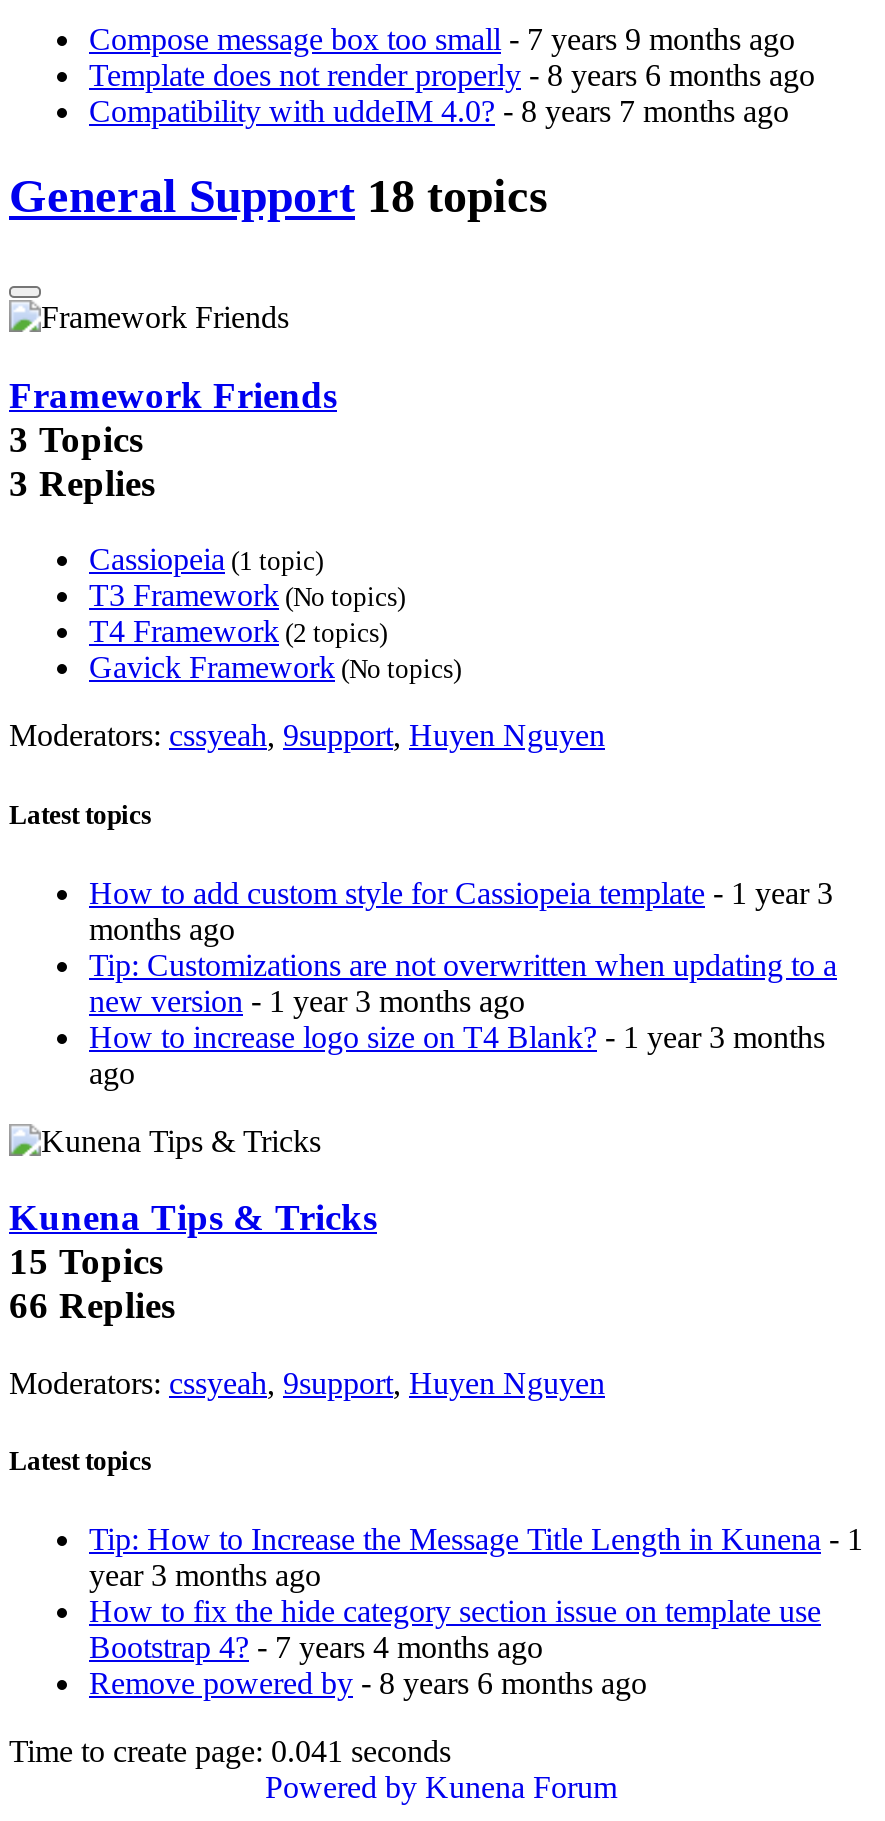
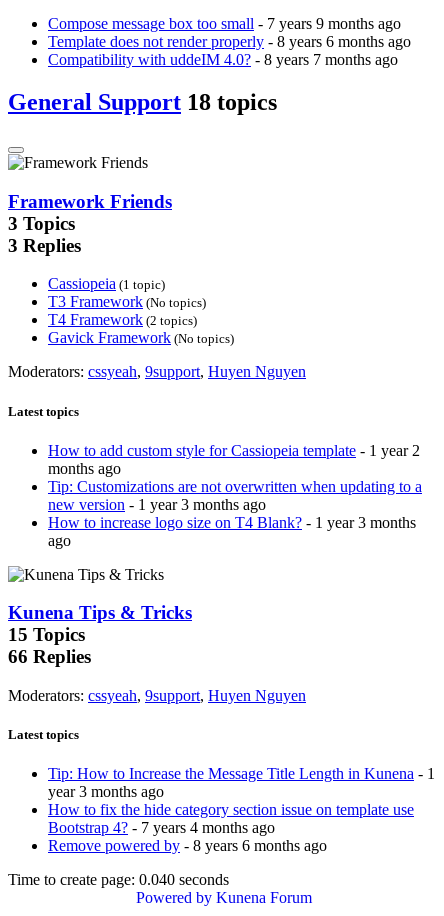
[89,875,833,909] How to add custom style for Cassiopeia template - 1 year 3 -> [48,442,420,459] How to add custom style for Cassiopeia template - 1 year 2
[9,1735,451,1769] Time to create page: 0.041 seconds -> [8,871,229,888] Time to create page: 0.040 seconds

